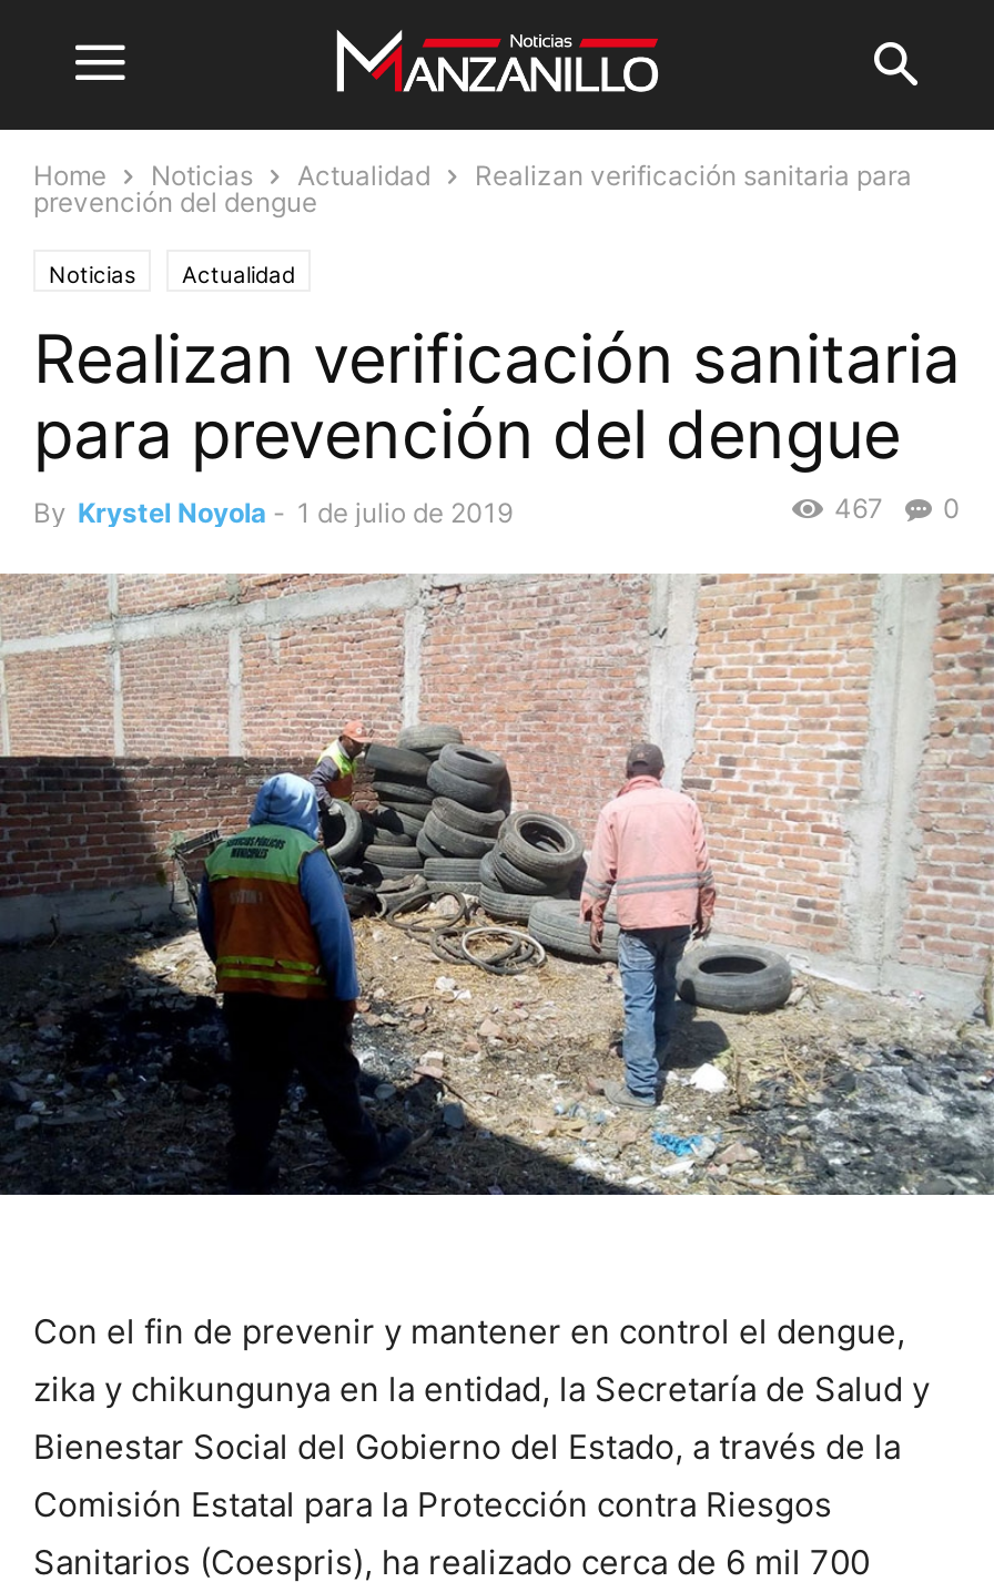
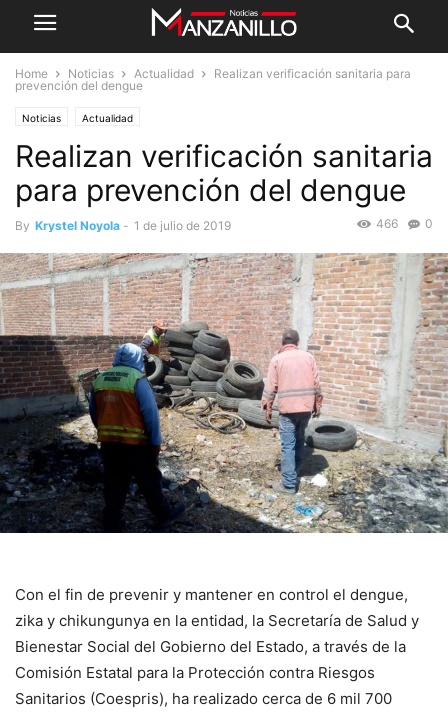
[834,491,961,525] 467 0 -> [376,216,433,231] 466 0

